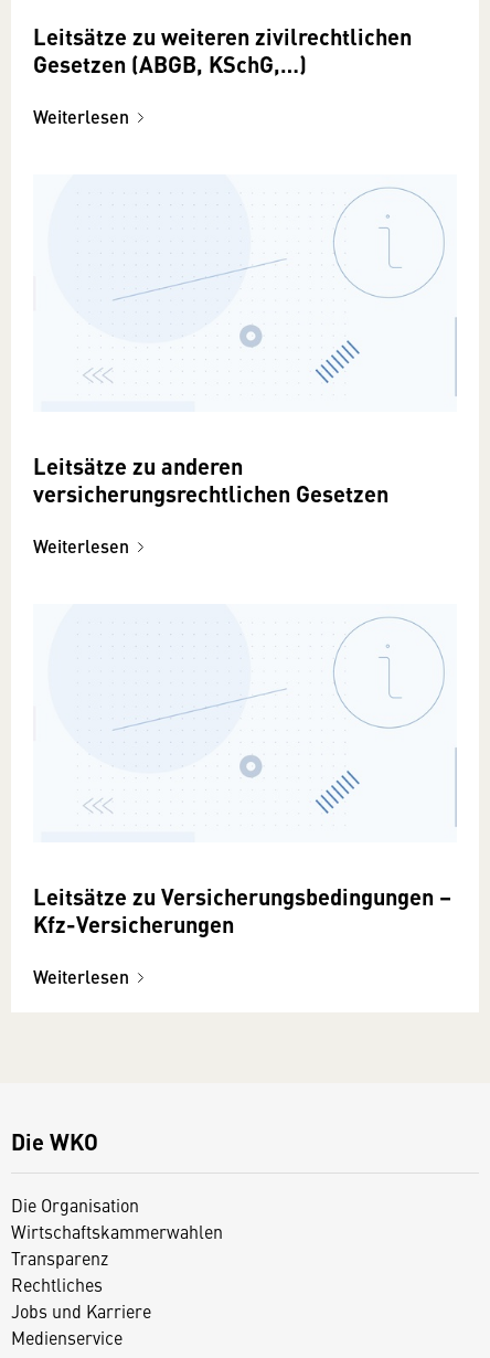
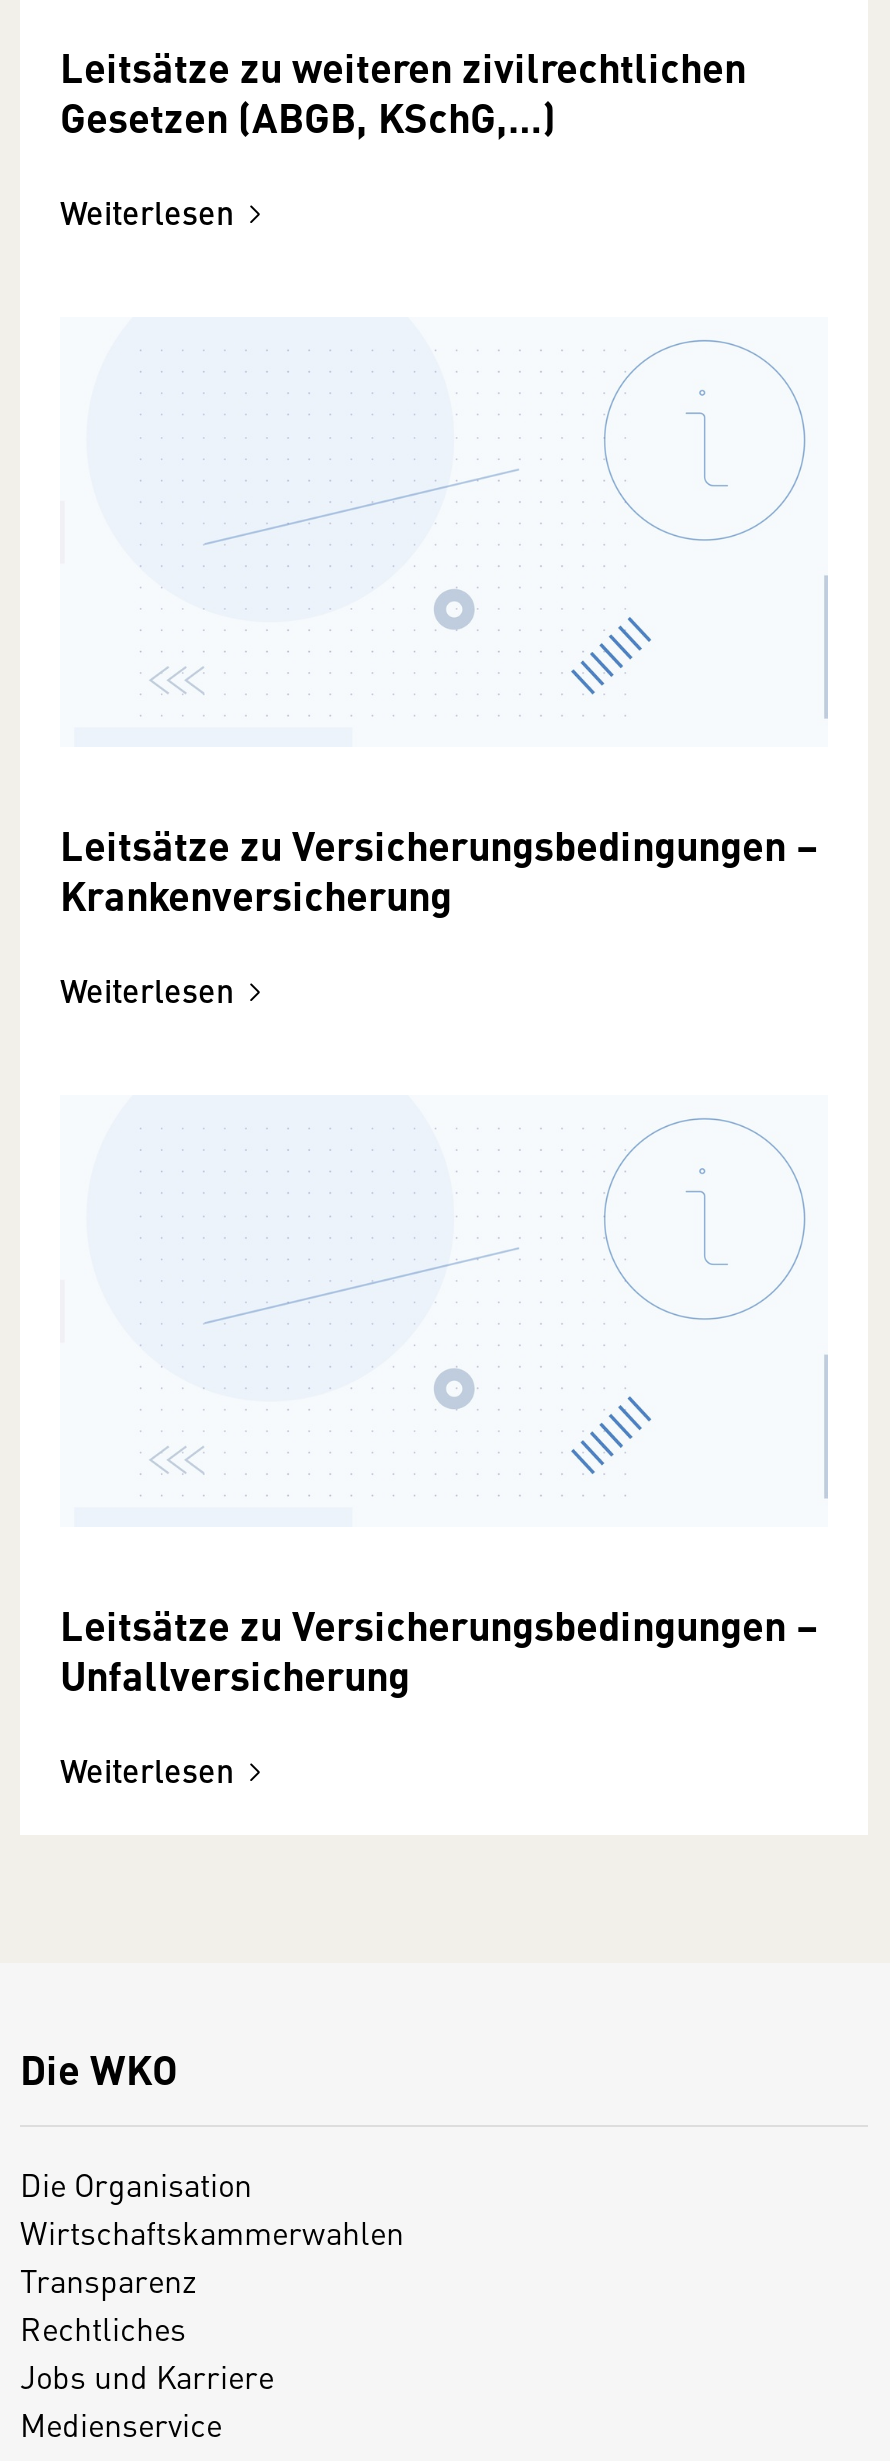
[33,450,388,509] Leitsätze zu anderen | versicherungsrechtlichen Gesetzen -> [60,816,818,924] Leitsätze zu Versicherungsbedingungen – | Krankenversicherung
[33,908,234,940] Kfz-Versicherungen -> [60,1645,410,1703] Unfallversicherung

